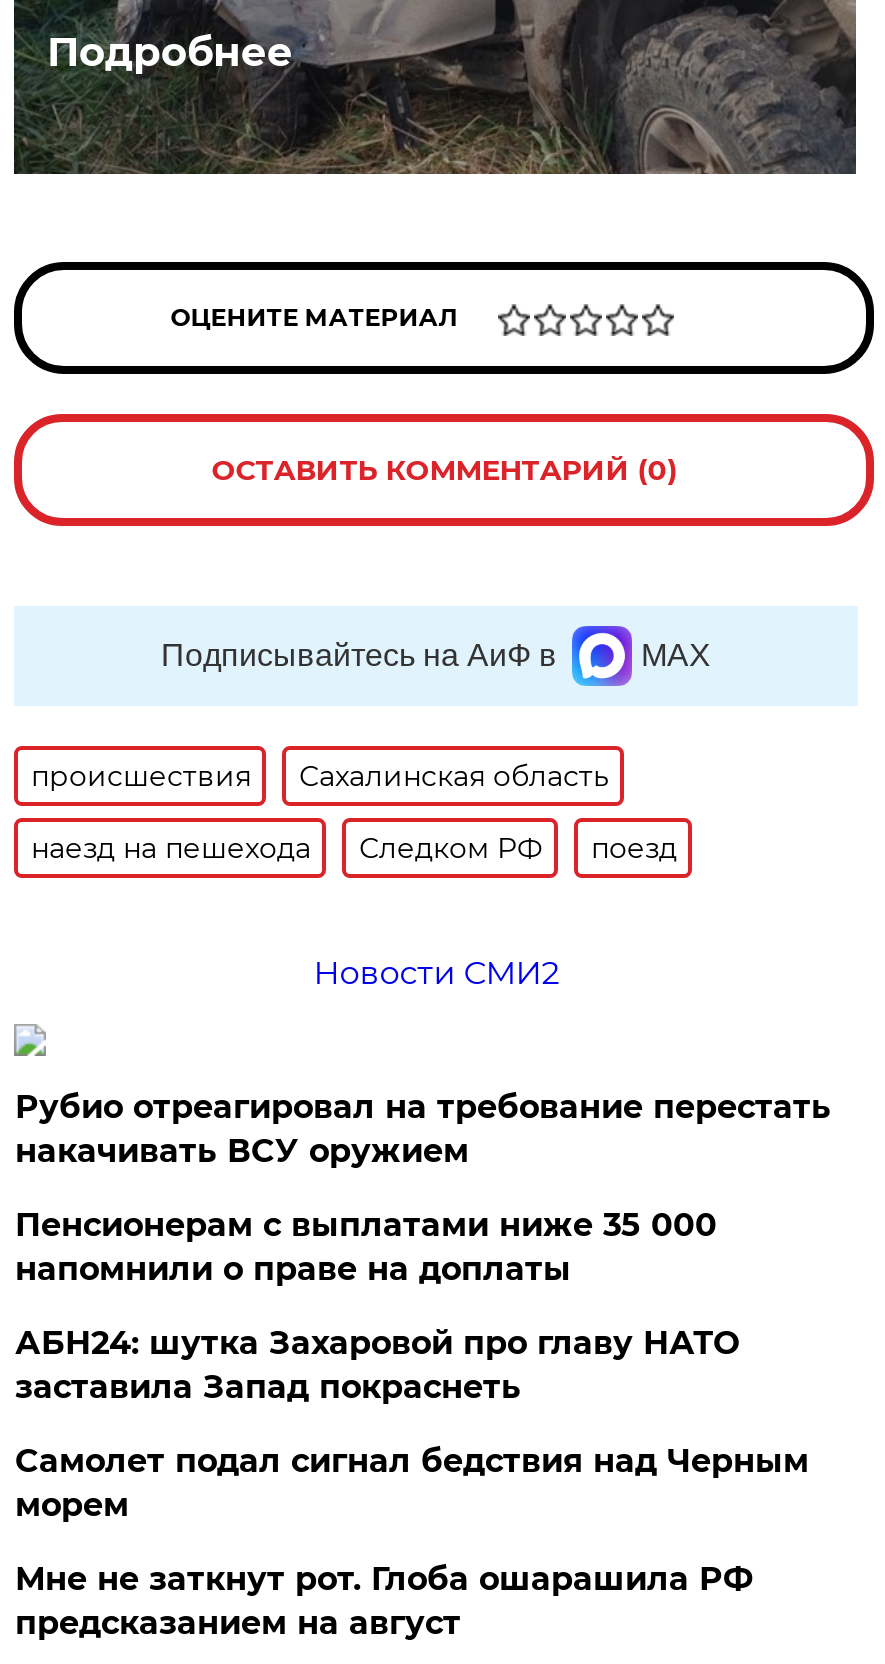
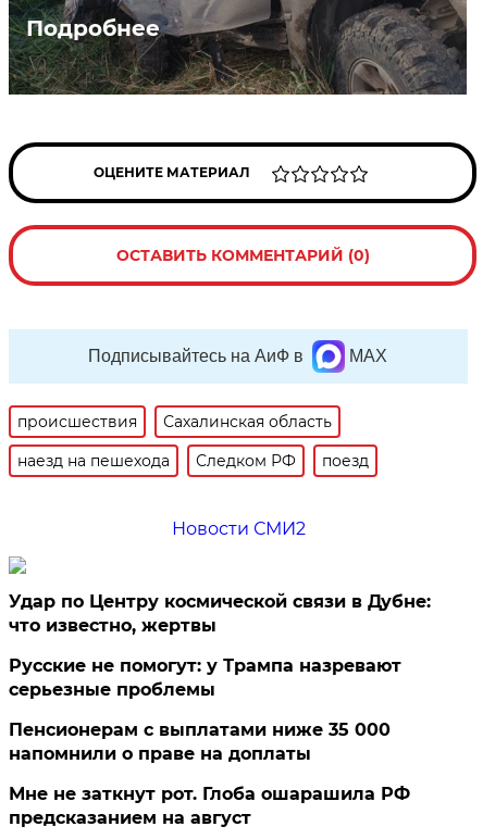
[15,1088,831,1170] Рубио отреагировал на требование перестать | накачивать ВСУ оружием -> [9,591,431,700] Удар по Центру космической связи в Дубне: | что известно, жертвы | Русские не помогут: у Трампа назревают | серьезные проблемы
moved [15,1206,717,1288] -> [9,719,391,764]: Пенсионерам с выплатами ниже 35 000 | напомнили о праве на доплаты
[15,1324,809,1524] АБН24: шутка Захаровой про главу НАТО | заставила Запад покраснеть | Самолет подал сигнал бедствия над Черным | морем -> none

